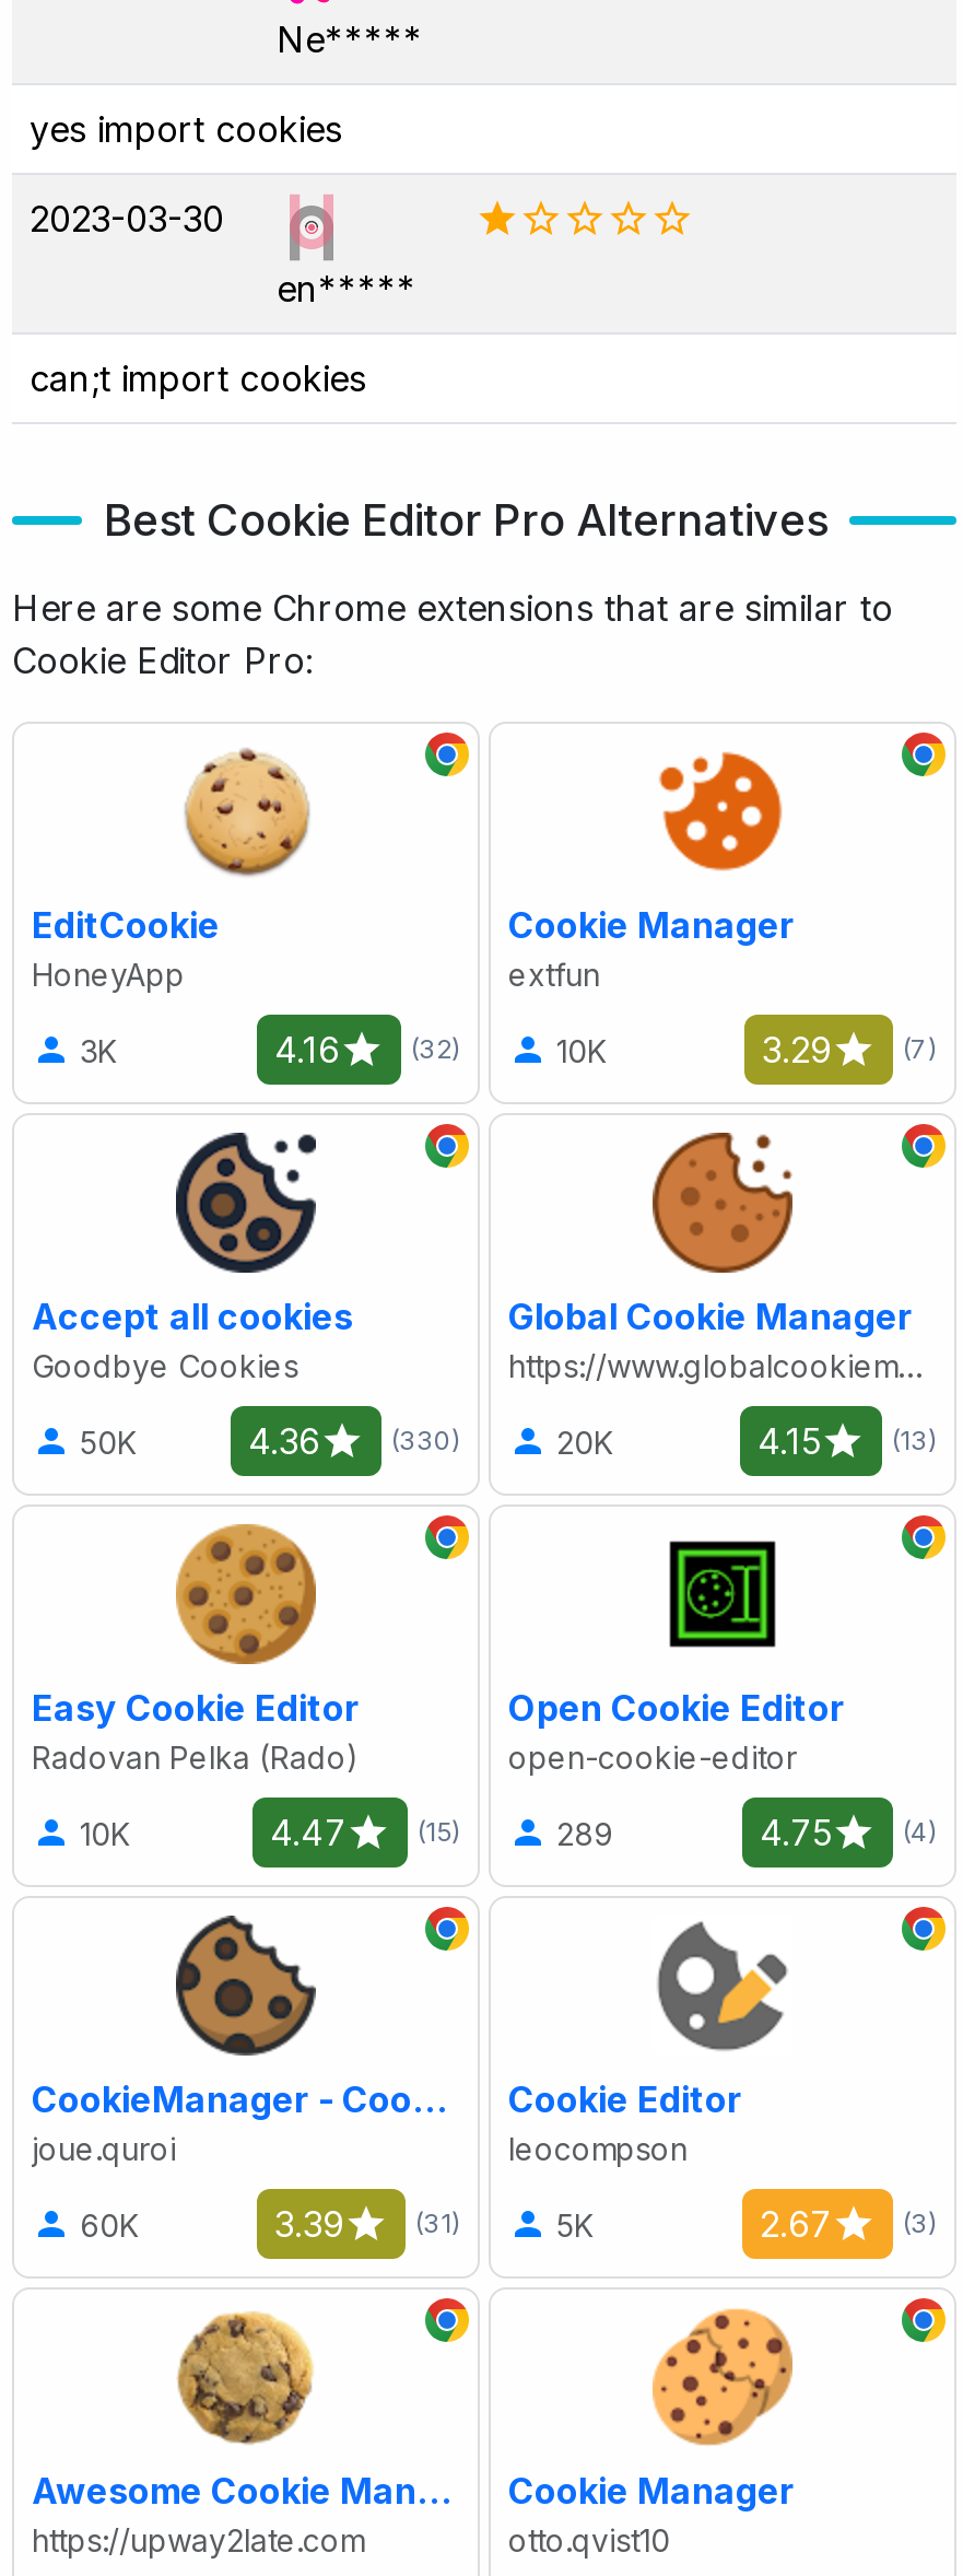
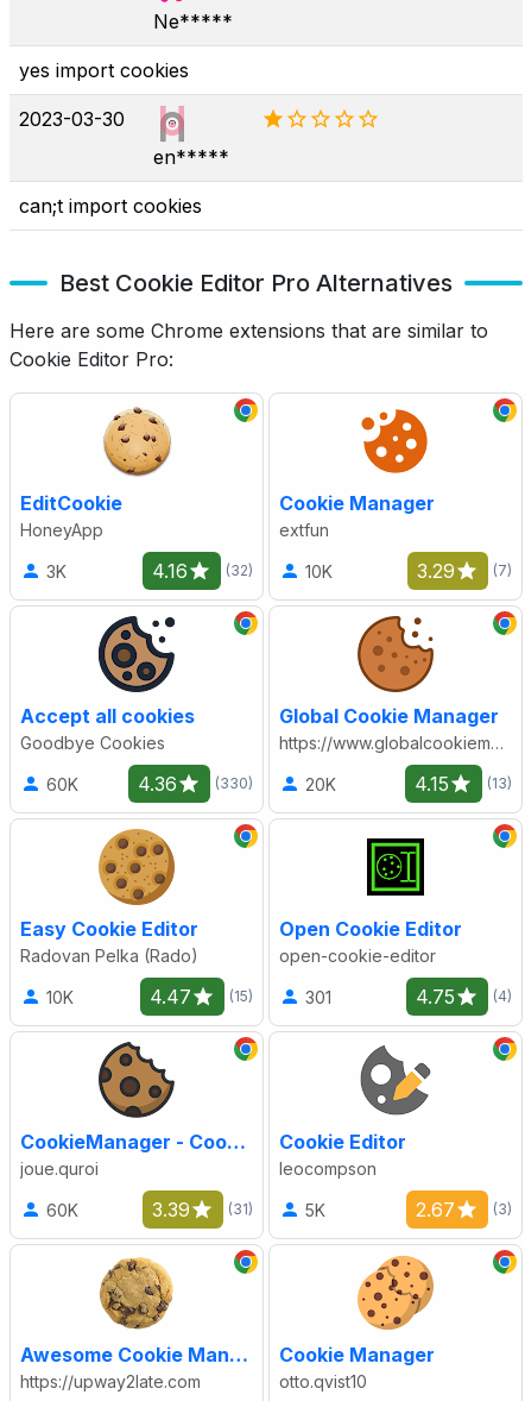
[80,1422,137,1460] 50K -> [46,774,78,794] 60K
[556,1814,613,1851] 289 -> [305,987,331,1007] 301

